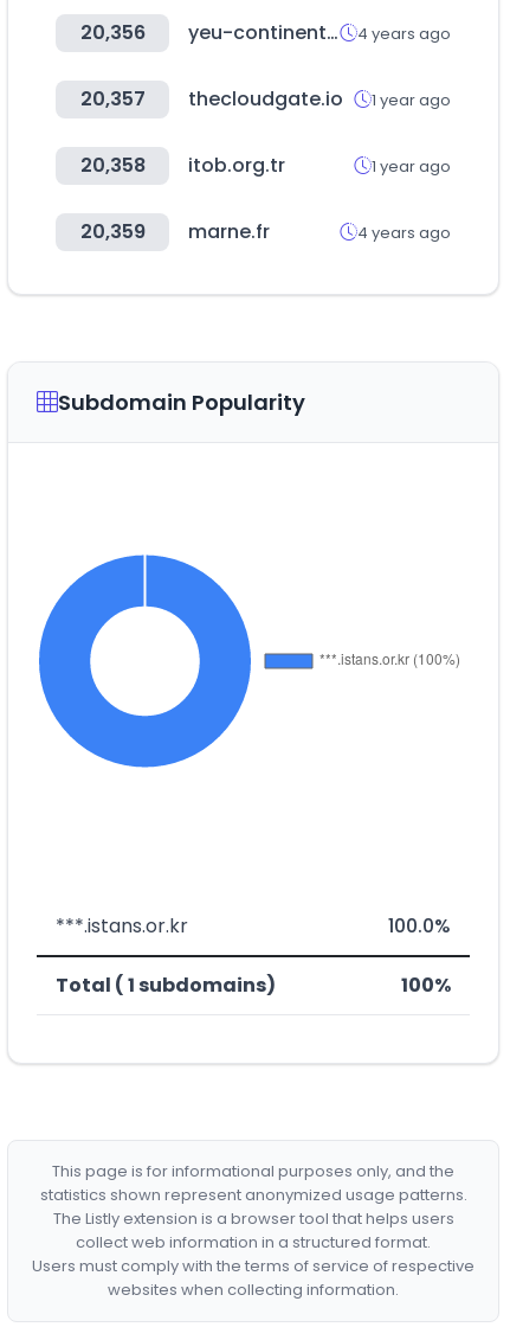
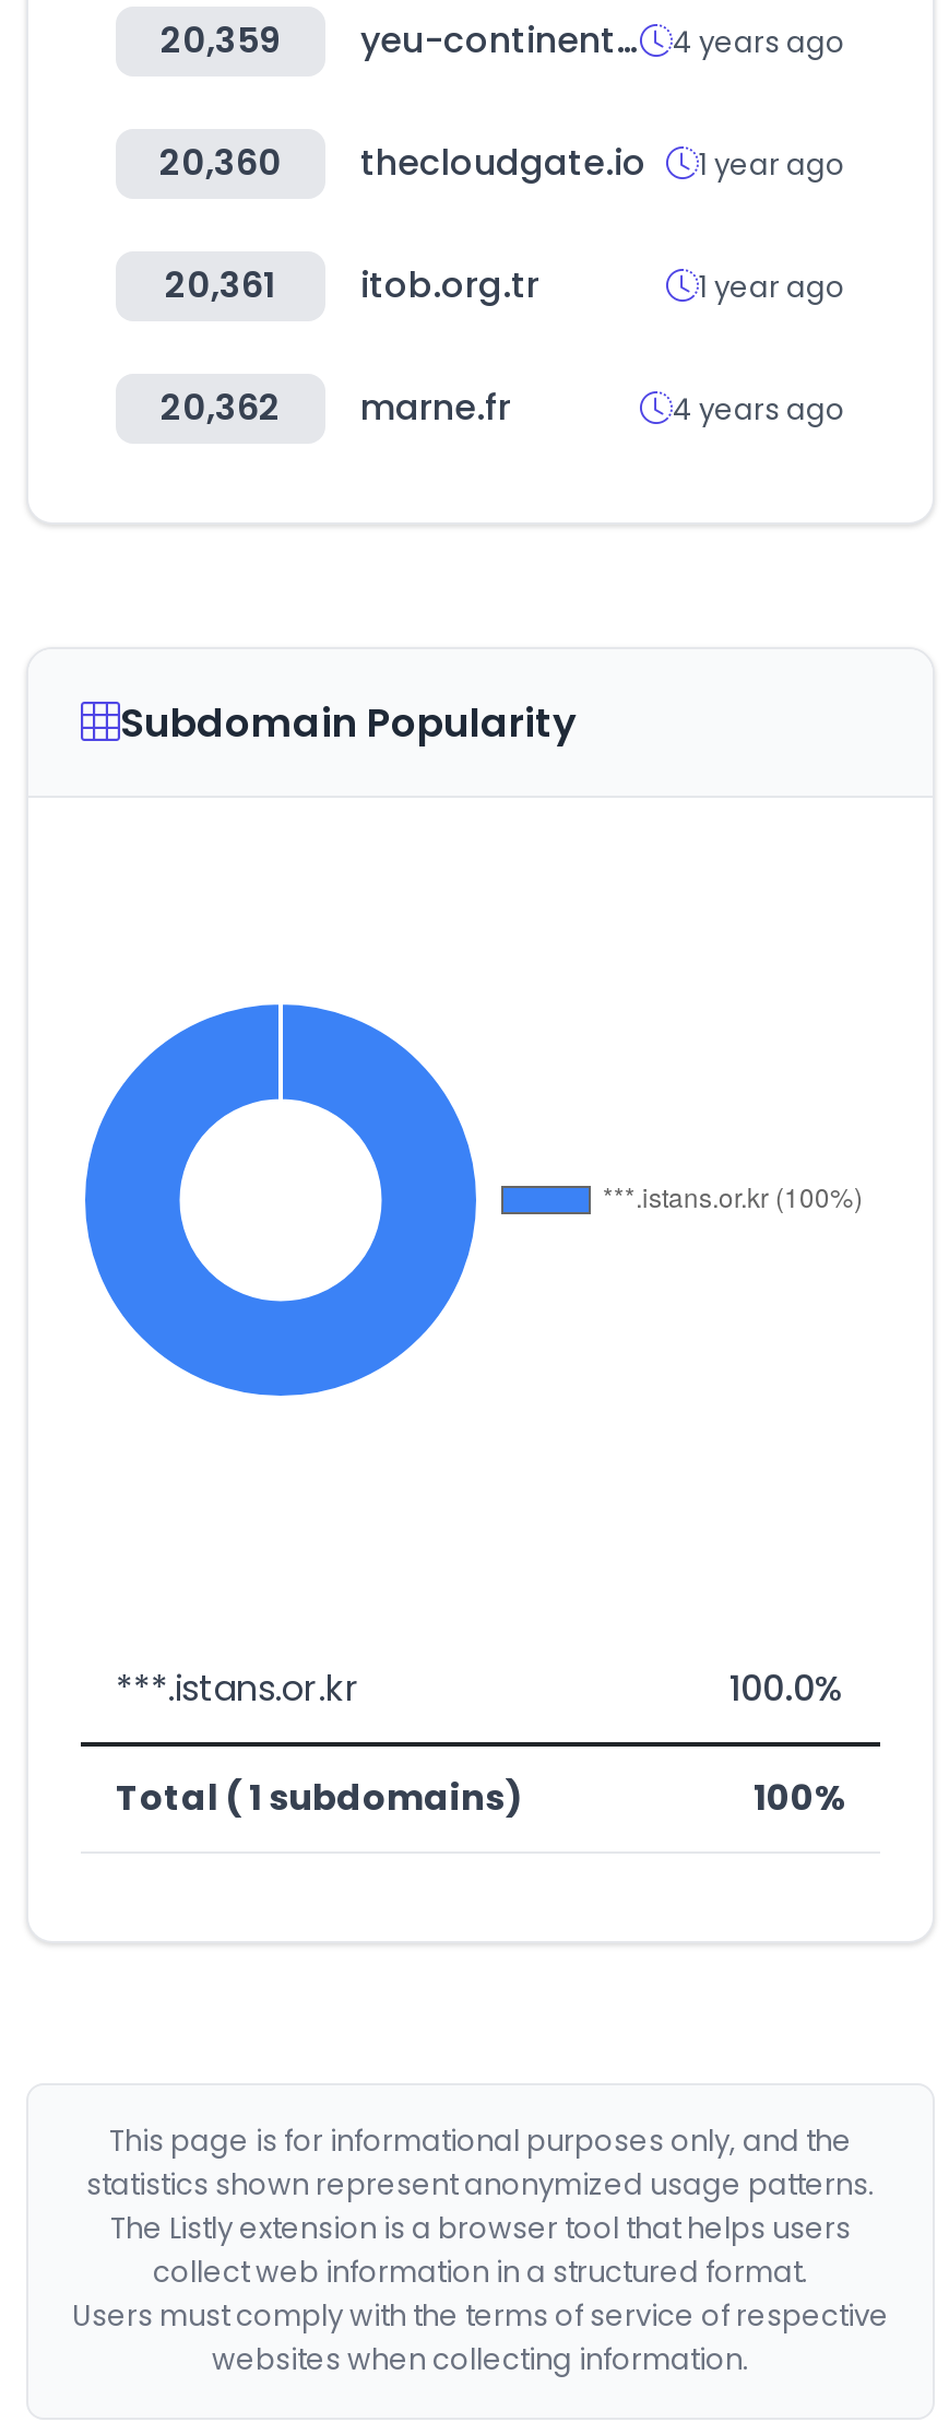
[80,19,145,46] 20,356 -> [161,15,281,66] 20,359
[80,85,451,113] 20,357 thecloudgate.io 1 year ago -> [159,138,845,188] 20,360 thecloudgate.io 1 year ago
[80,152,285,179] 20,358 itob.org.tr -> [165,260,539,310] 20,361 itob.org.tr
[80,218,270,245] 20,359 marne.fr -> [161,383,511,433] 20,362 marne.fr

